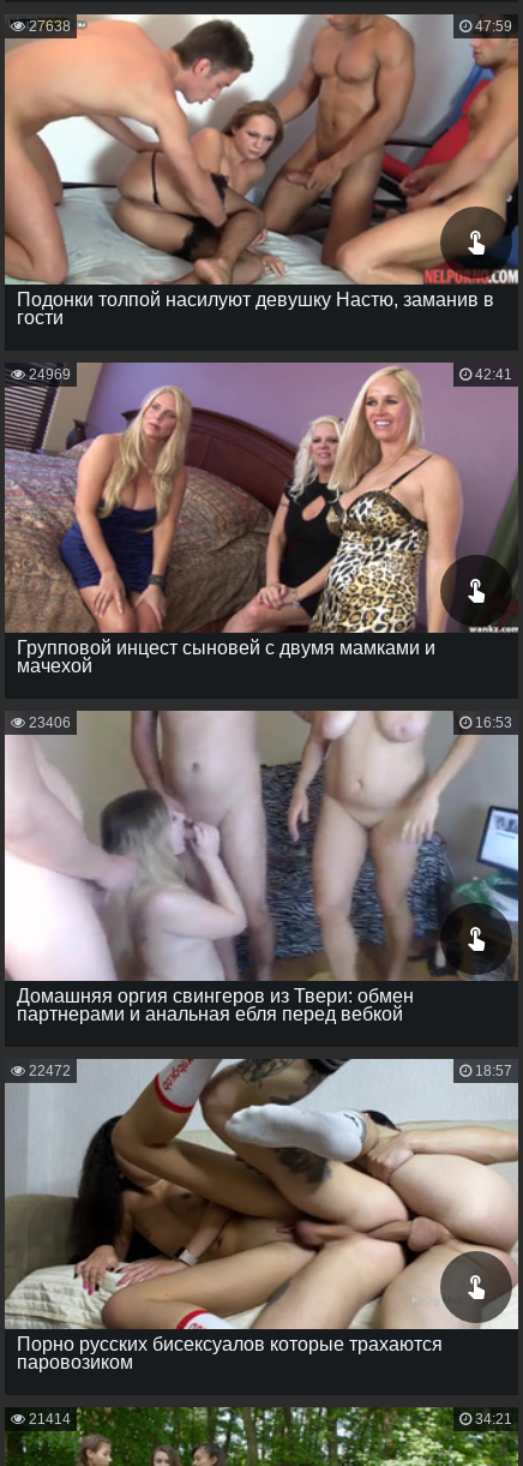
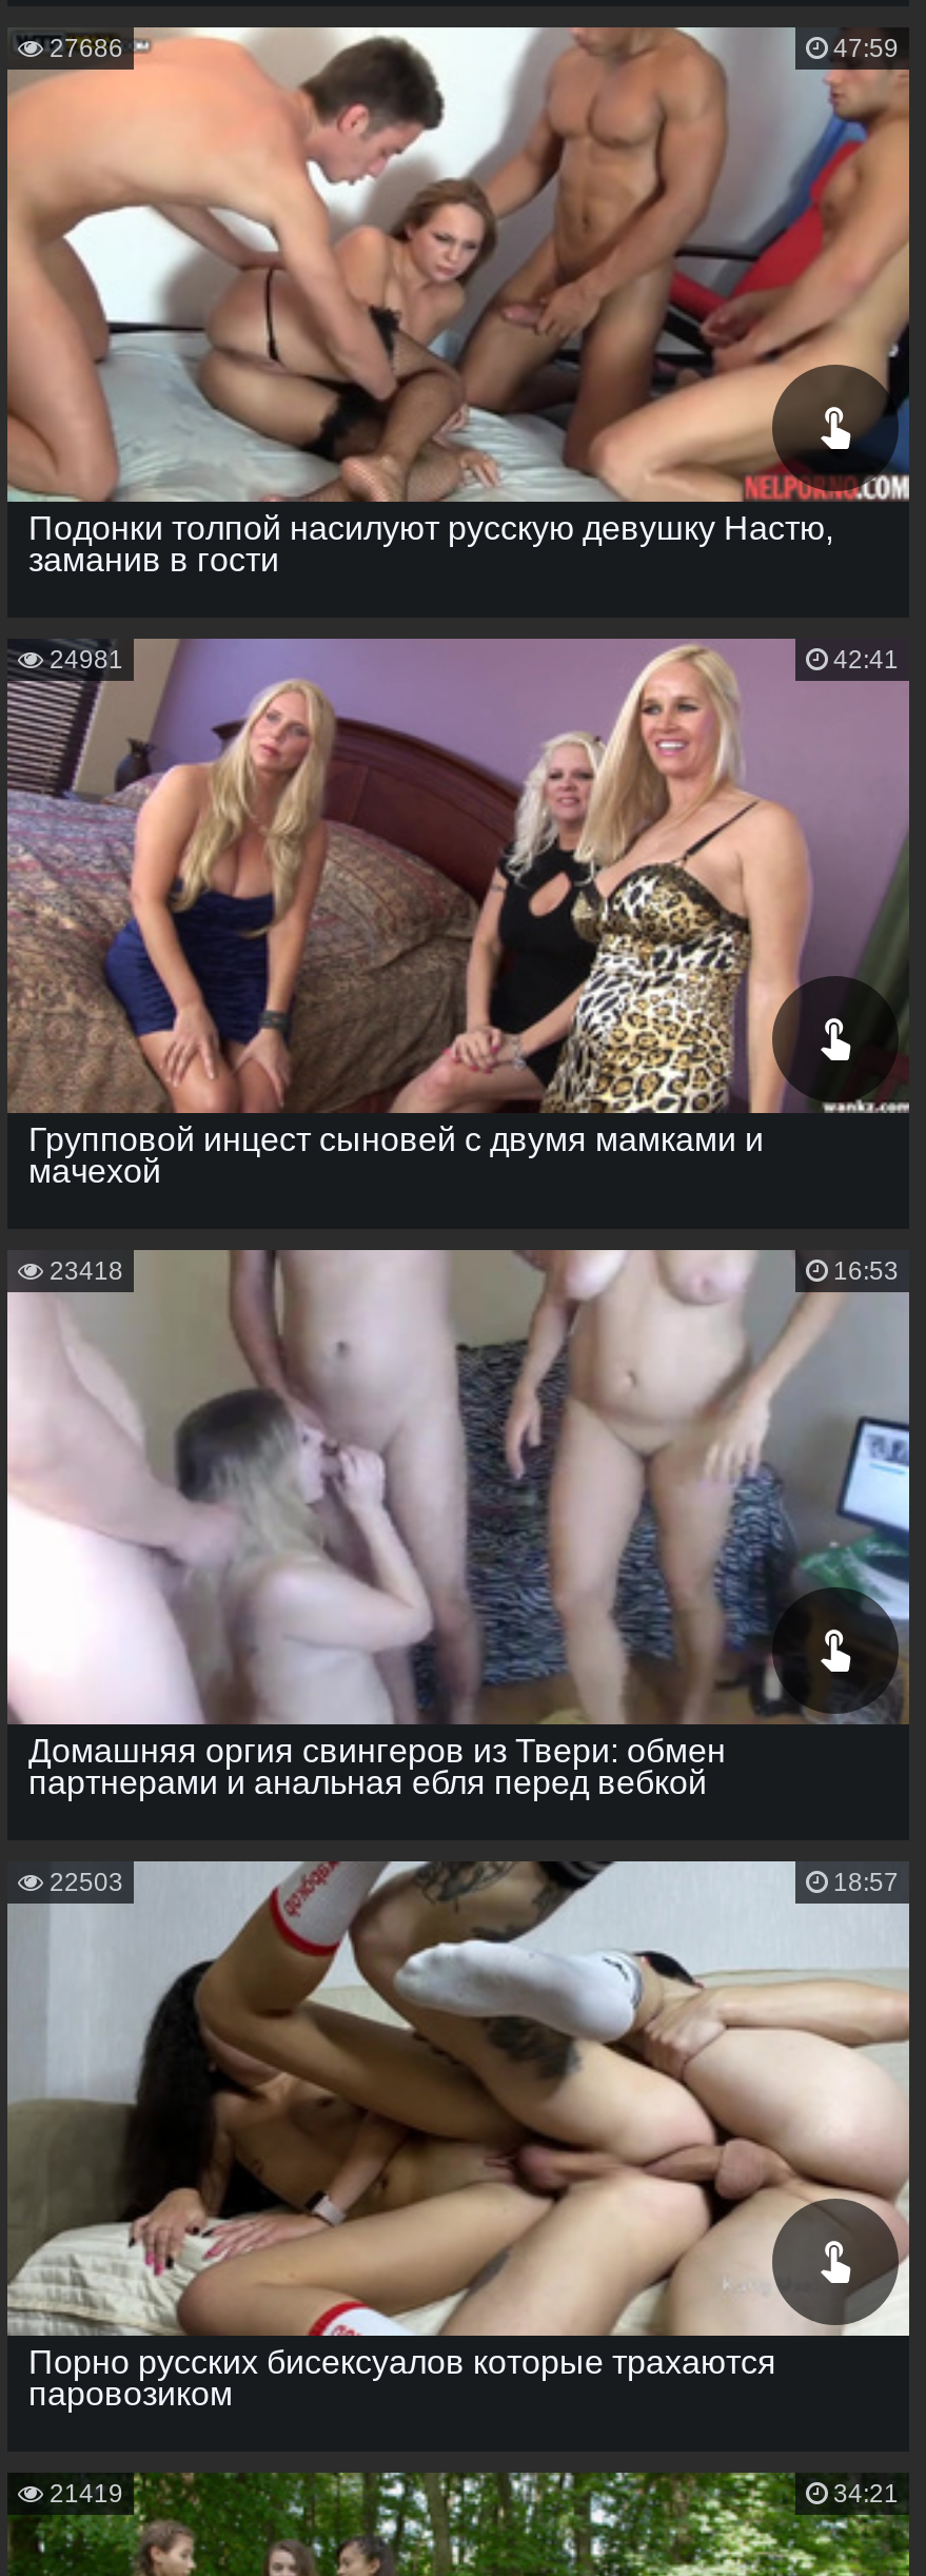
[25,18,71,35] 27638 -> [43,34,123,63] 27686
[17,289,494,328] Подонки толпой насилуют девушку Настю, заманив в | гости -> [28,510,833,578] Подонки толпой насилуют русскую девушку Настю, | заманив в гости
[25,366,71,383] 24969 -> [43,645,123,675] 24981
[25,714,71,731] 23406 -> [43,1256,123,1286] 23418
[25,1063,71,1079] 22472 -> [43,1868,123,1897] 22503
[25,1411,71,1428] 21414 -> [43,2479,123,2509] 21419

